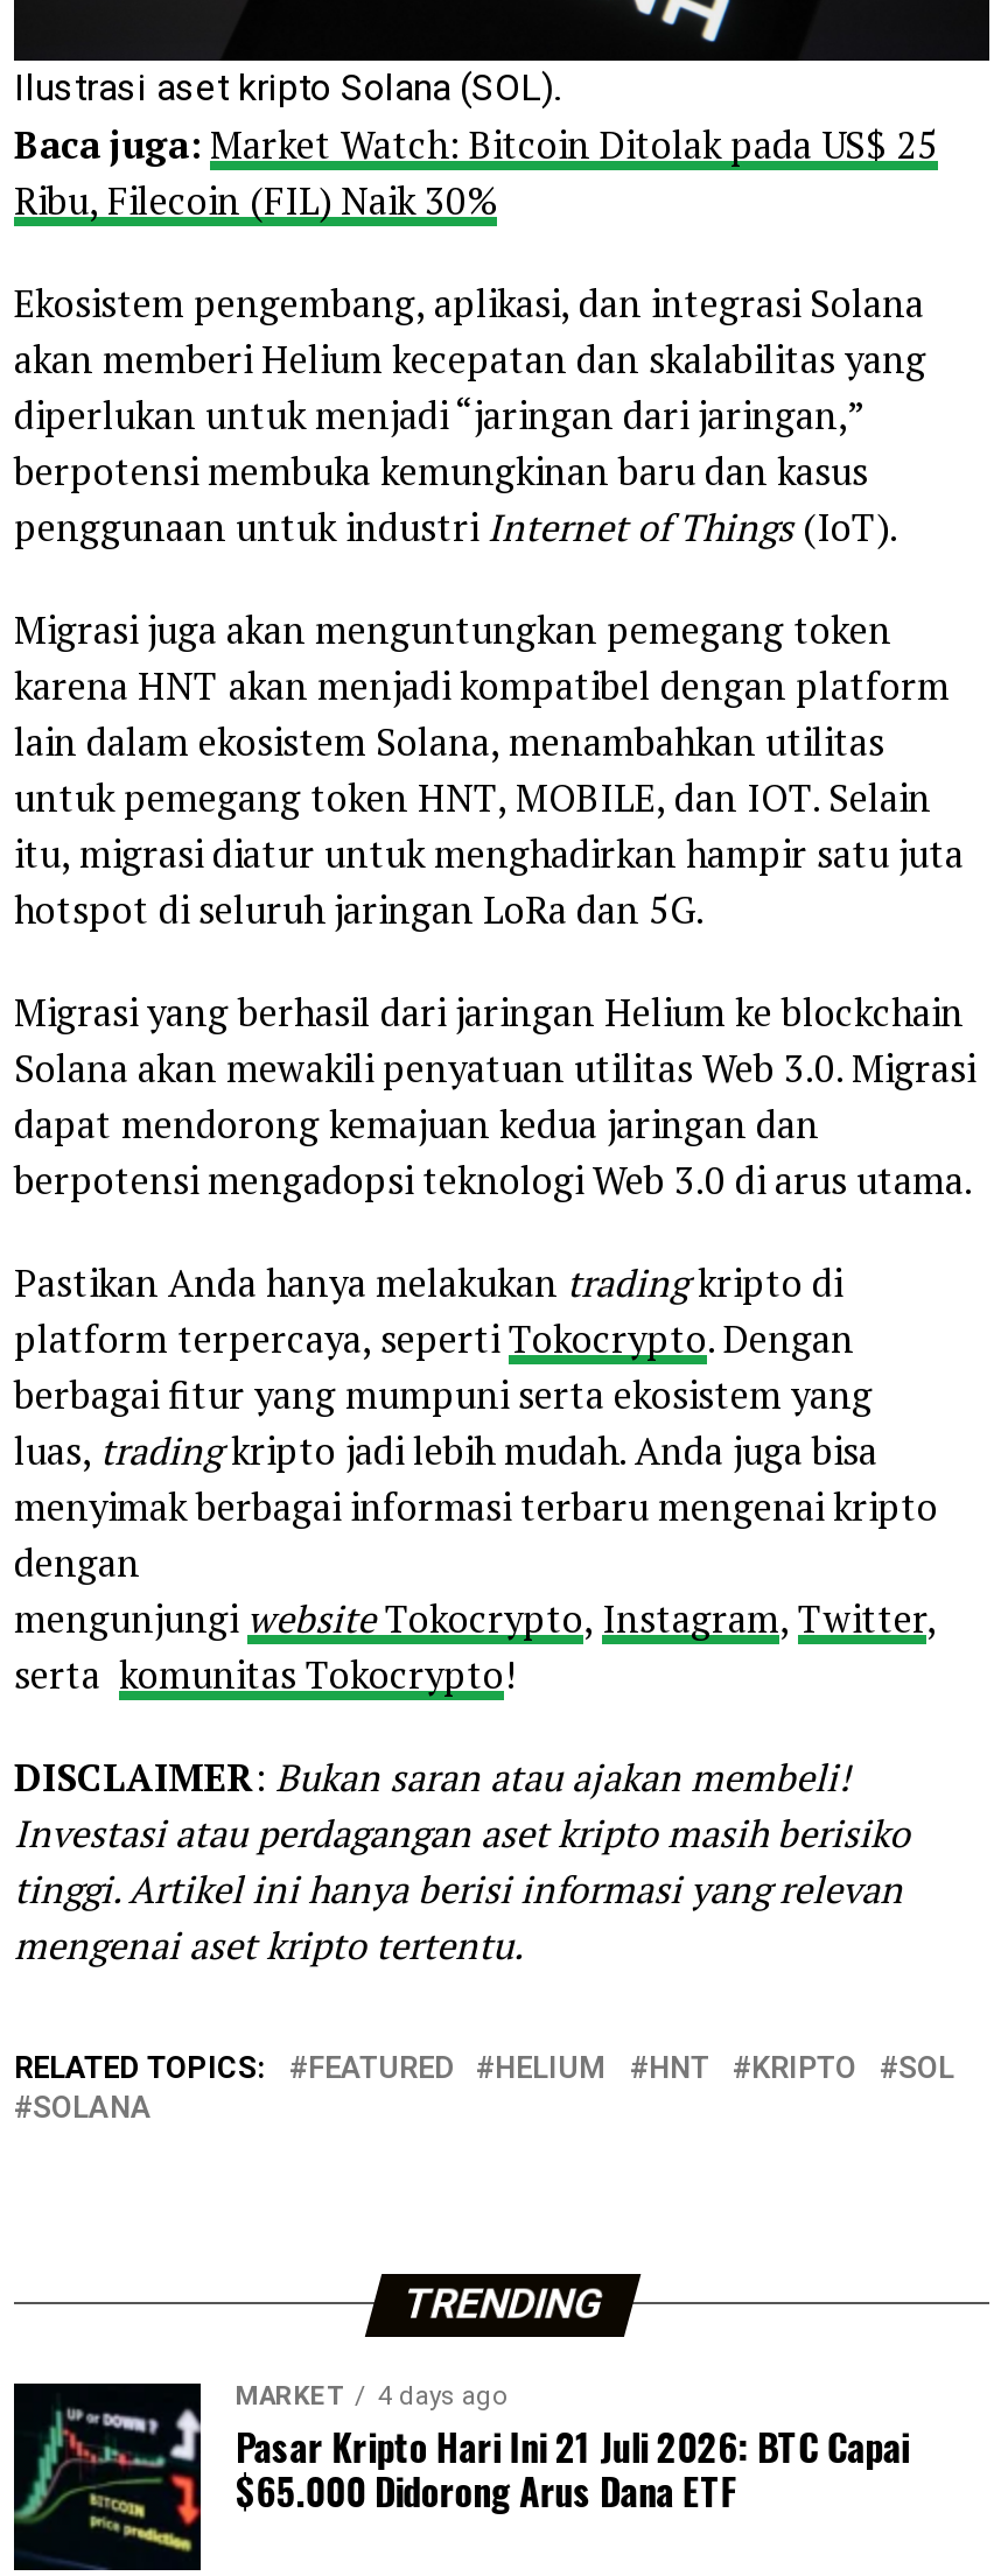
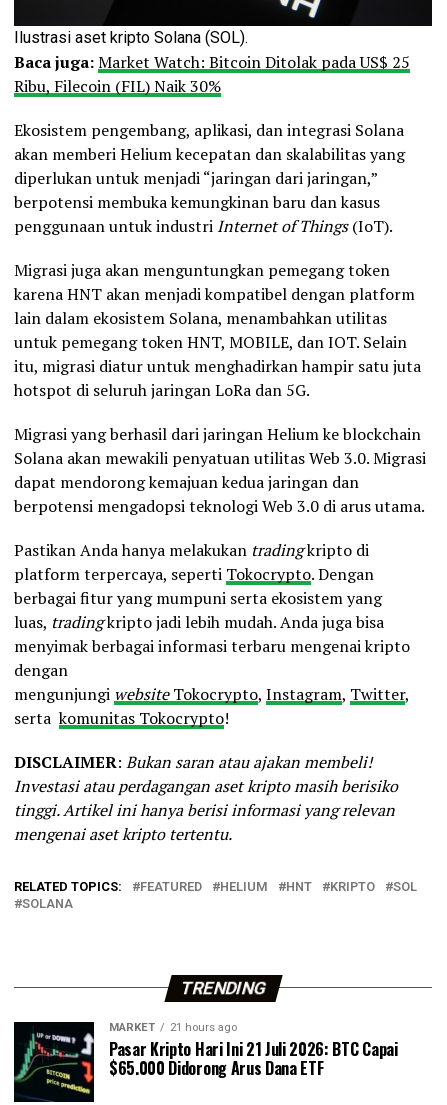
[236,2381,506,2411] MARKET 4 days ago -> [109,1021,237,1034] MARKET 21 hours ago

